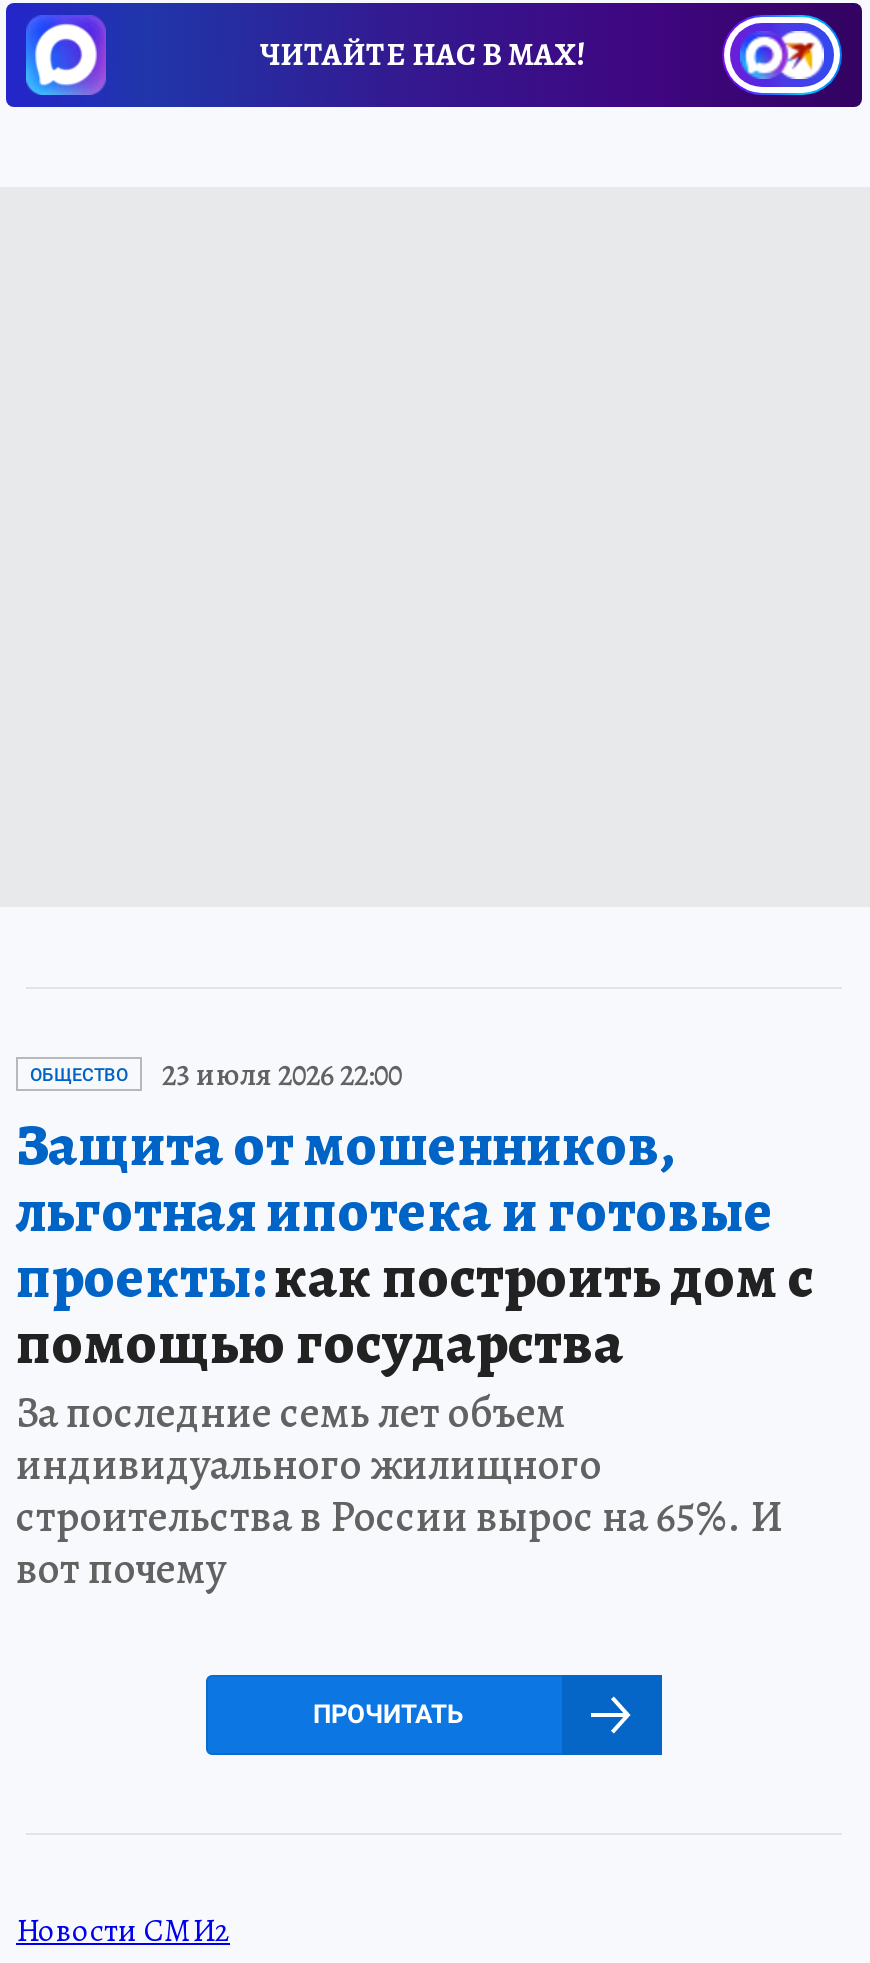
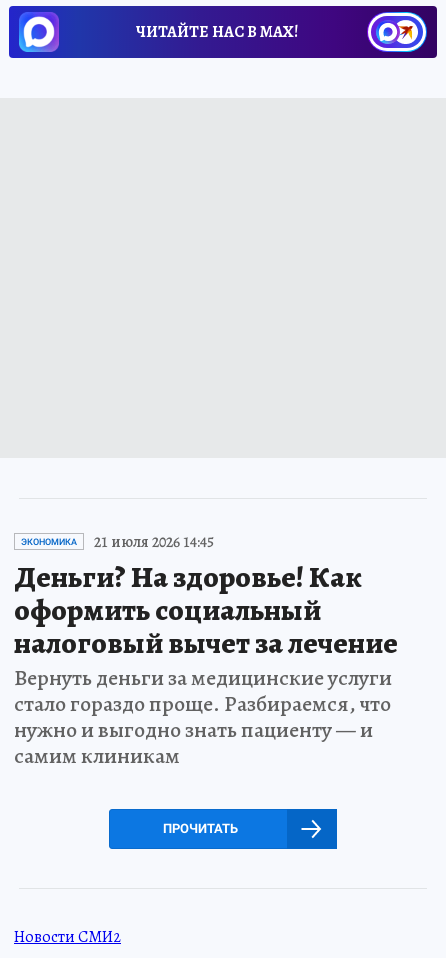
[16,1052,814,1598] ОБЩЕСТВО | 23 июля 2026 22:00 | Защита от мошенников, | льготная ипотека и готовые | проекты:как построить дом с | помощью государства | За последние семь лет объем | индивидуального жилищного | строительства в России вырос на 65%. И | вот почему -> [14,530,398,770] ЭКОНОМИКА | 21 июля 2026 14:45 | Деньги? На здоровье! Как | оформить социальный | налоговый вычет за лечение | Вернуть деньги за медицинские услуги | стало гораздо проще. Разбираемся, что | нужно и выгодно знать пациенту — и | самим клиникам

